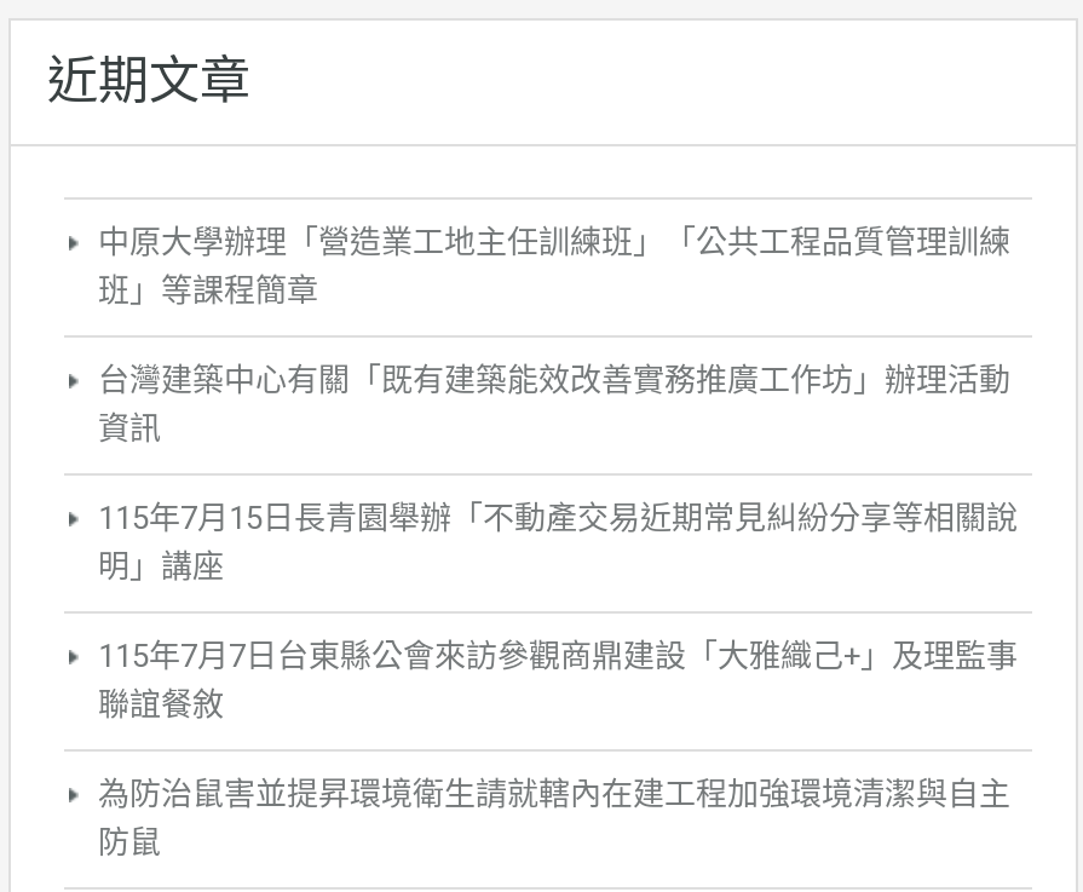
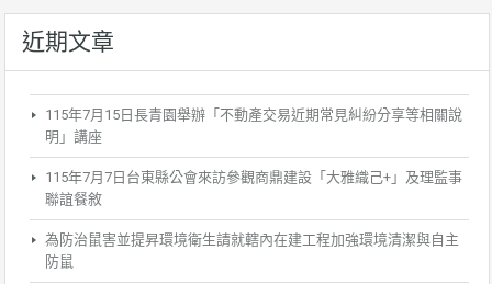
[98,225,1010,448] 中原大學辦理「營造業工地主任訓練班」「公共工程品質管理訓練 | 班」等課程簡章 | 台灣建築中心有關「既有建築能效改善實務推廣工作坊」辦理活動 | 資訊 -> none

